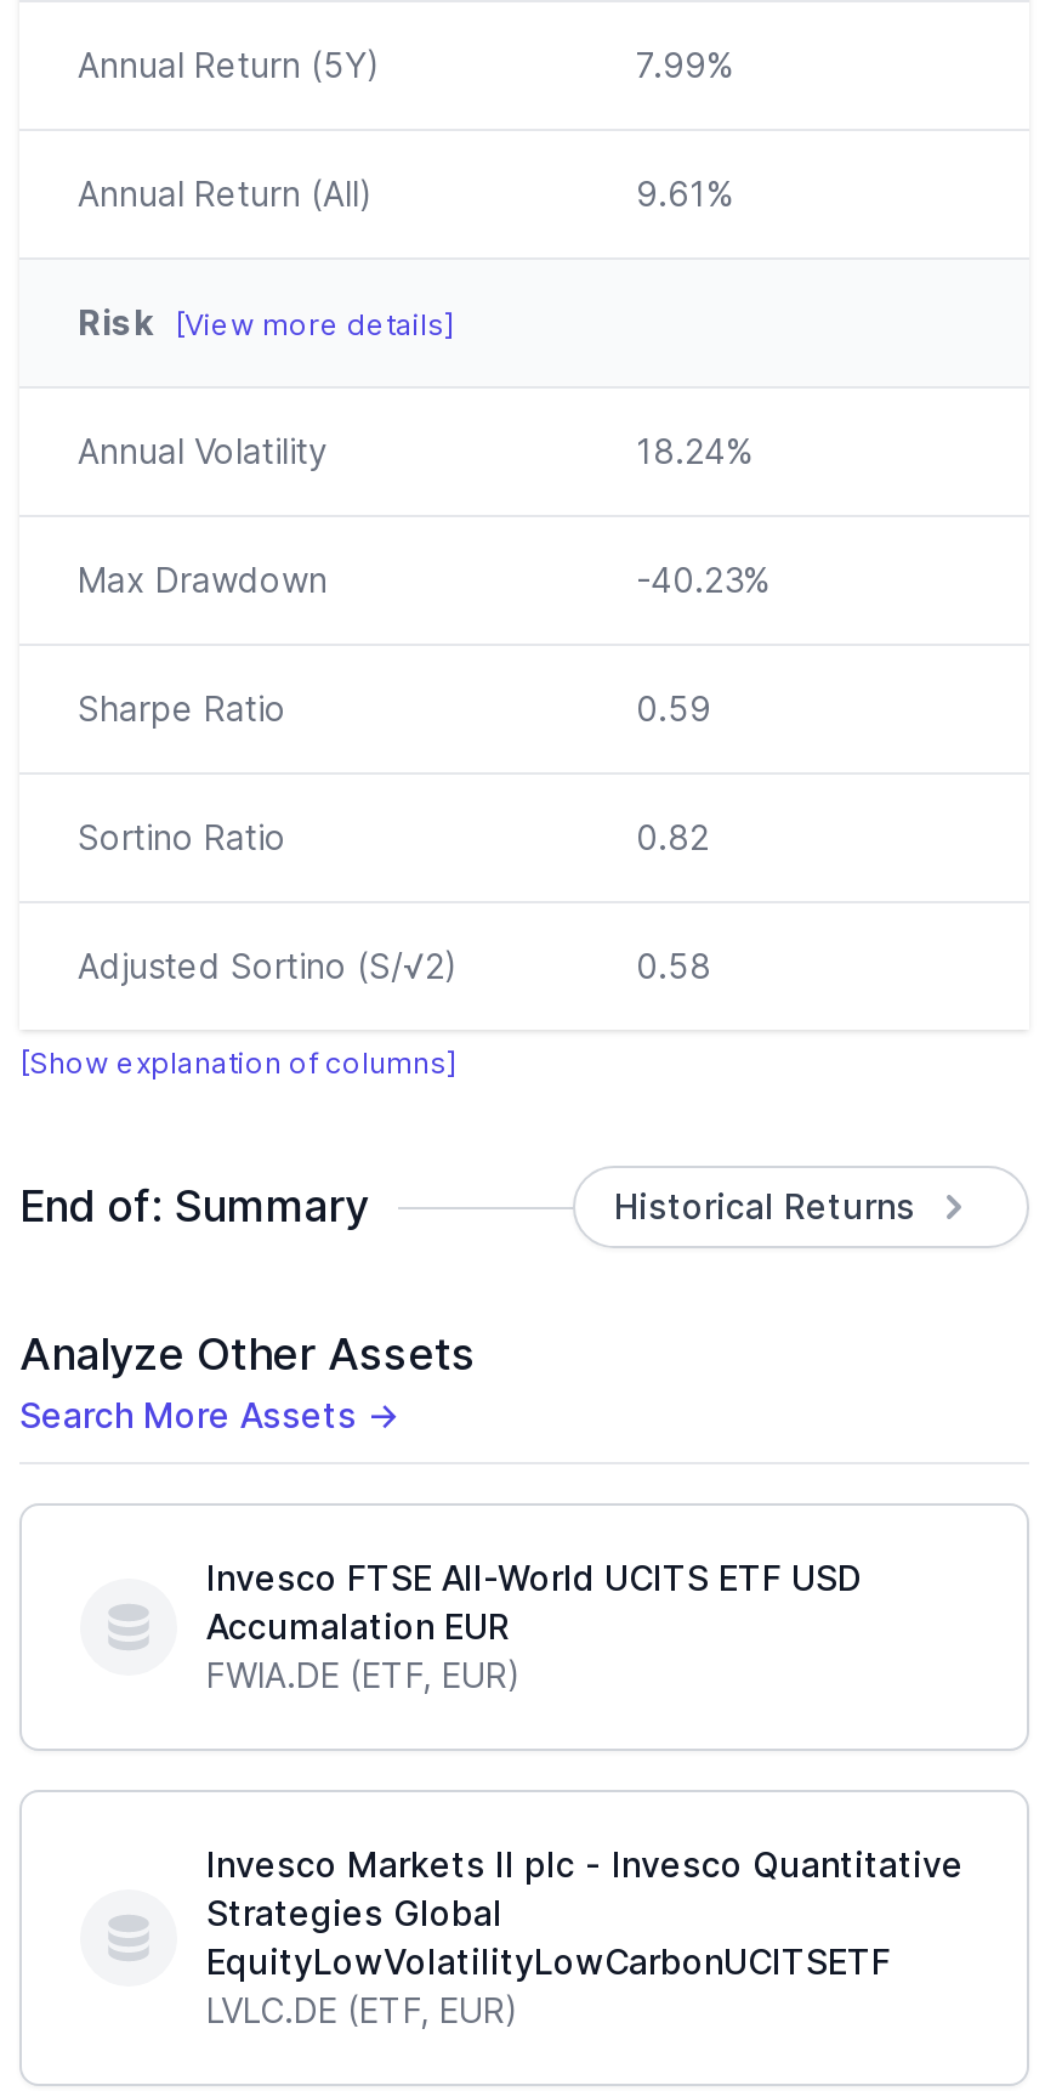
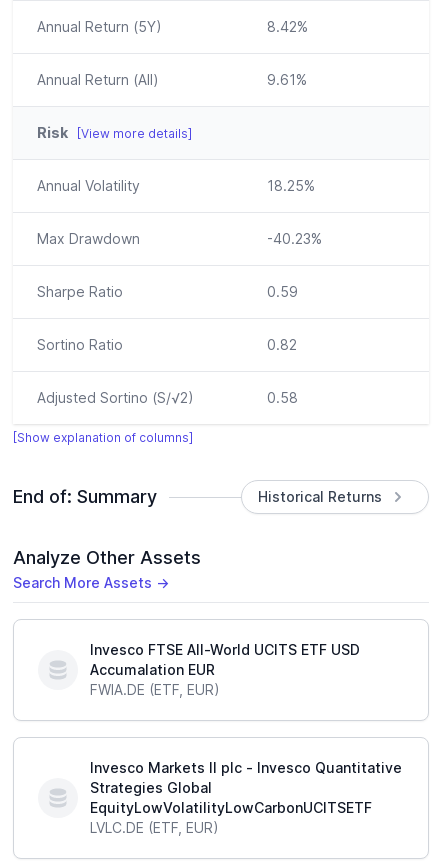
[636,44,733,85] 7.99% -> [267,18,308,35] 8.42%
[636,430,752,471] 18.24% -> [267,177,315,194] 18.25%

